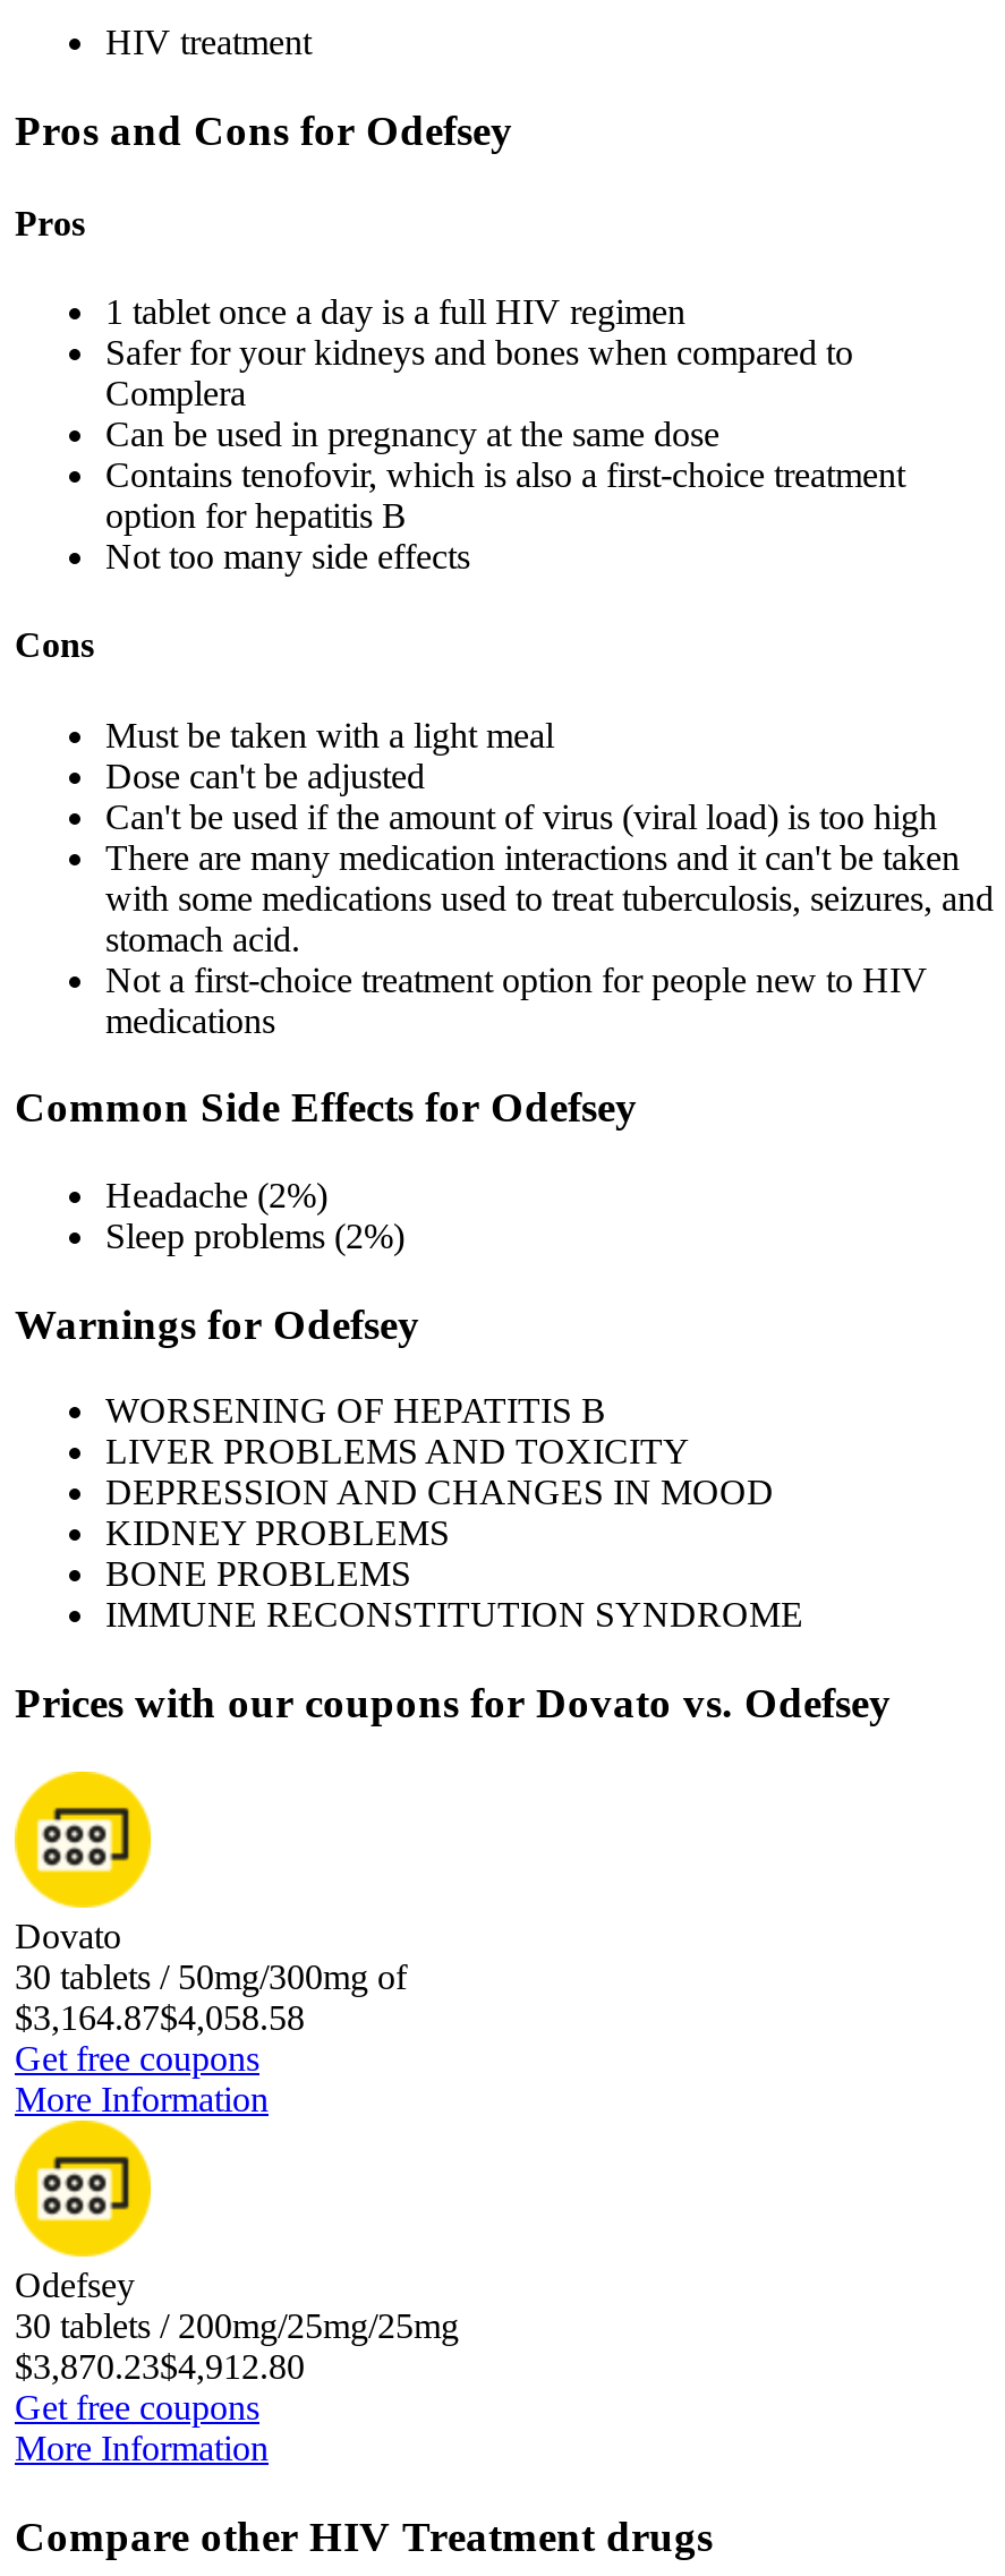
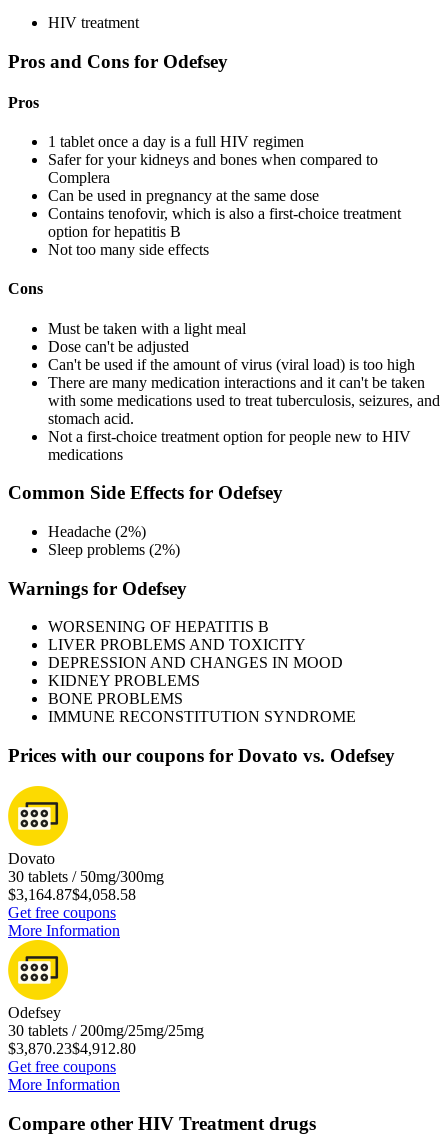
[15,1957,407,1996] 30 tablets / 50mg/300mg of -> [8,868,164,885] 30 tablets / 50mg/300mg

